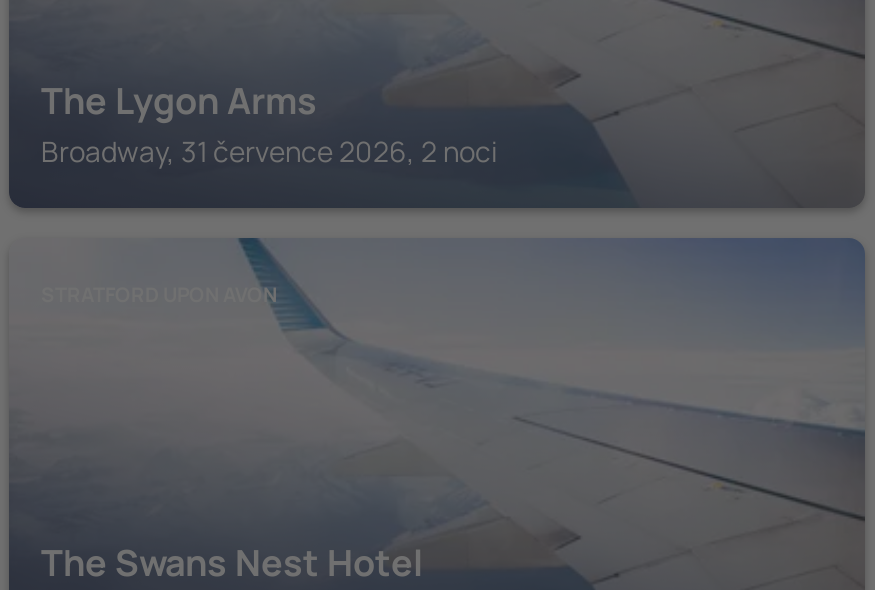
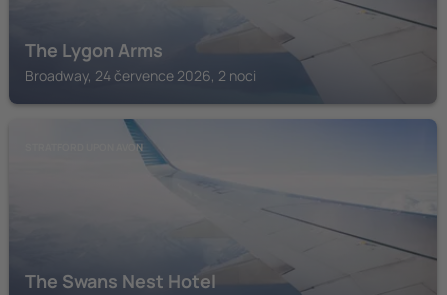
[41,132,497,170] Broadway, 31 července 2026, 2 noci -> [25,66,256,85] Broadway, 24 července 2026, 2 noci

